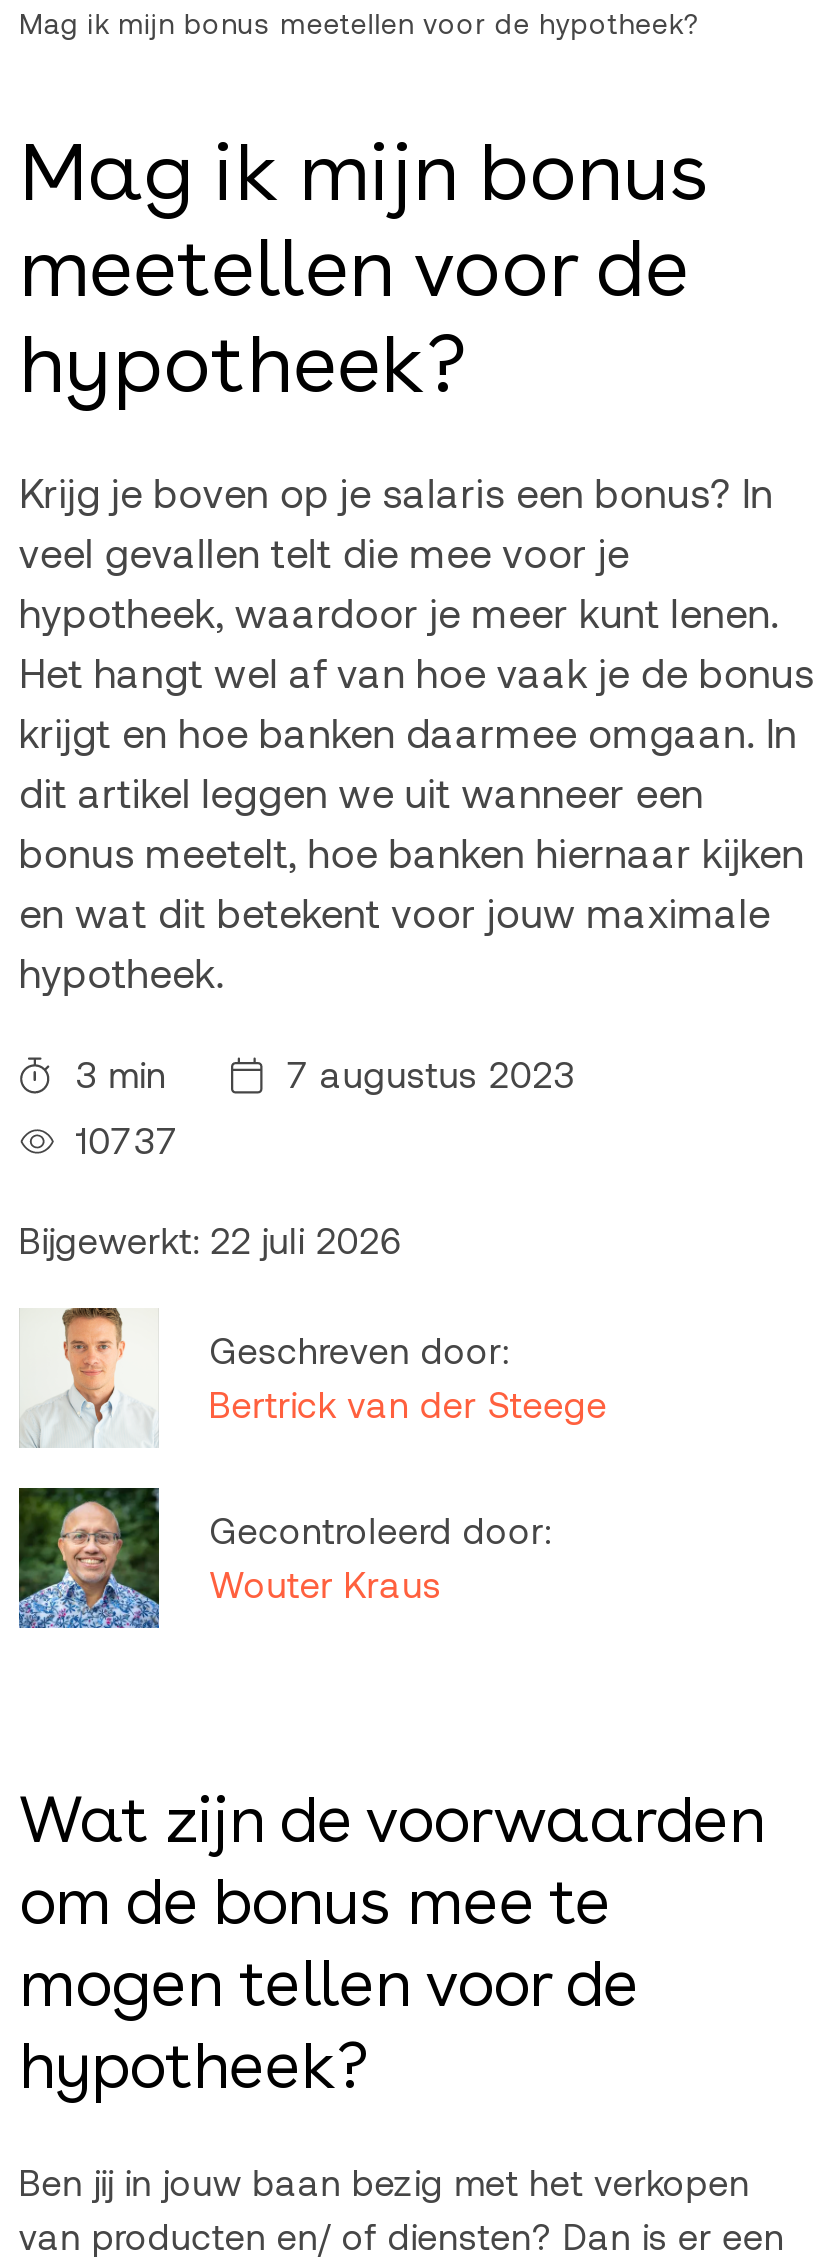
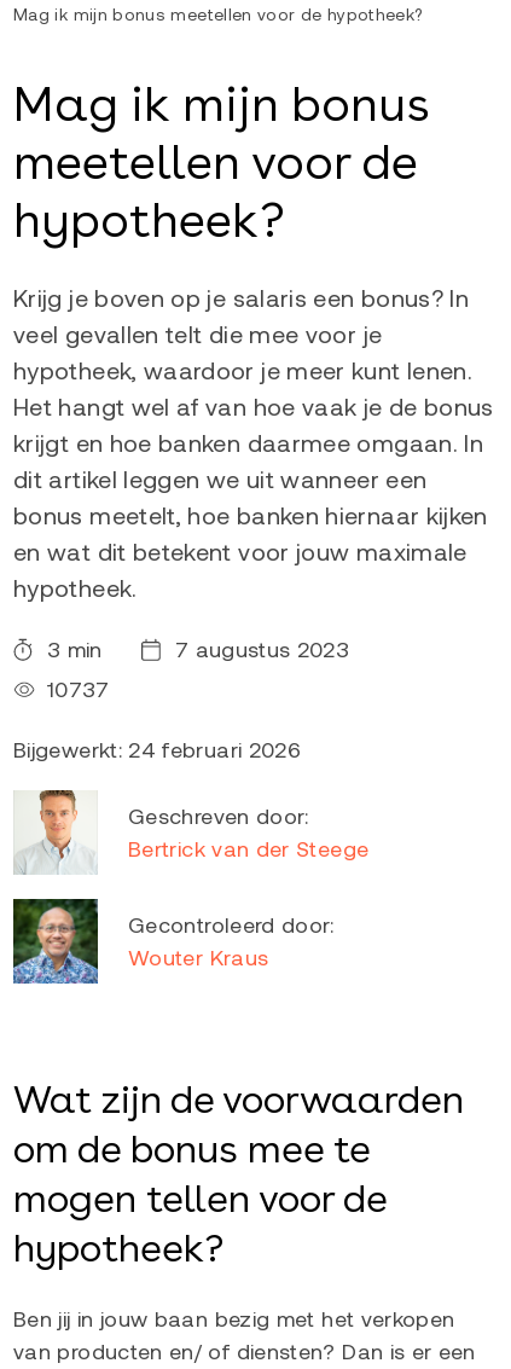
[19,1218,402,1262] Bijgewerkt: 22 juli 2026 -> [13,736,301,762] Bijgewerkt: 24 februari 2026

